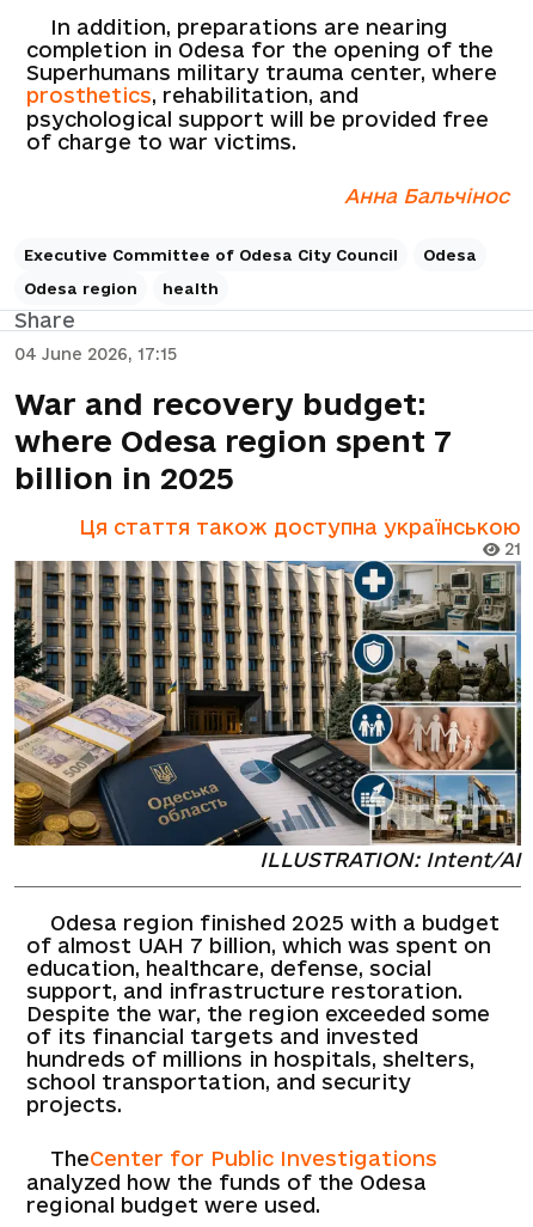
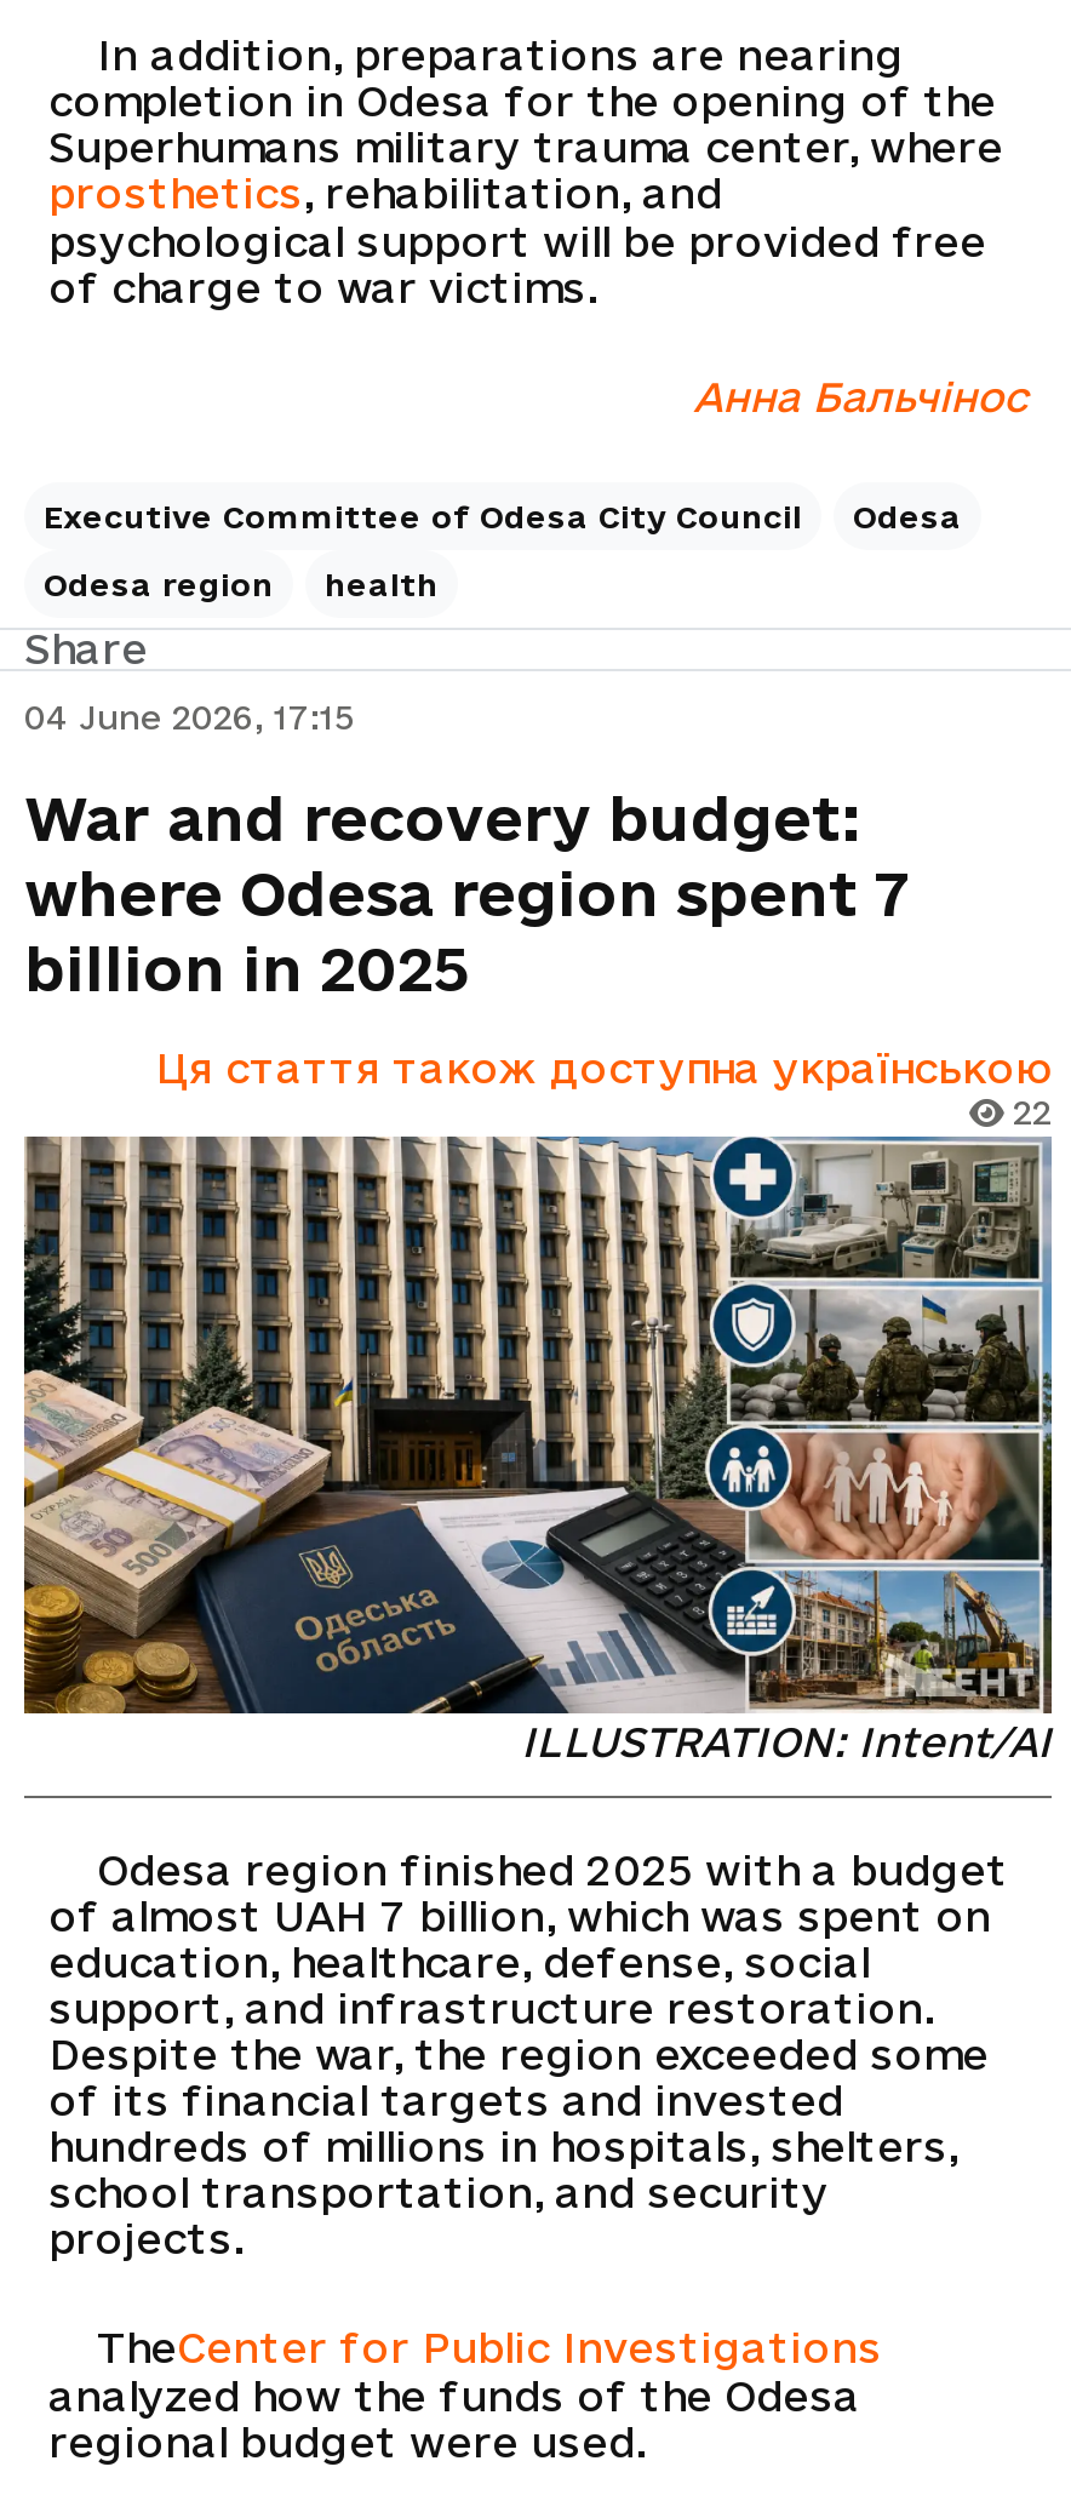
[500,539,521,558] 21 -> [1003,1092,1052,1131] 22
[368,793,511,844] [image] -> [744,1603,1035,1712] [image]

